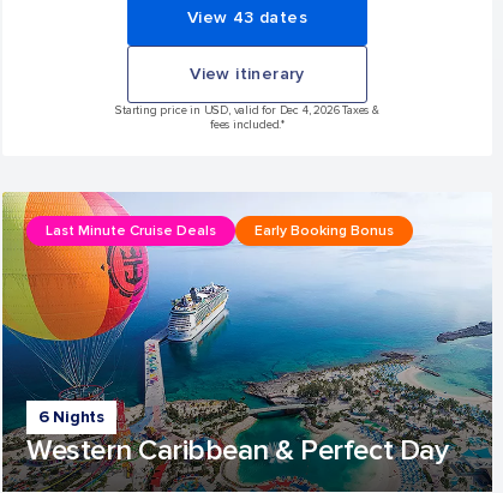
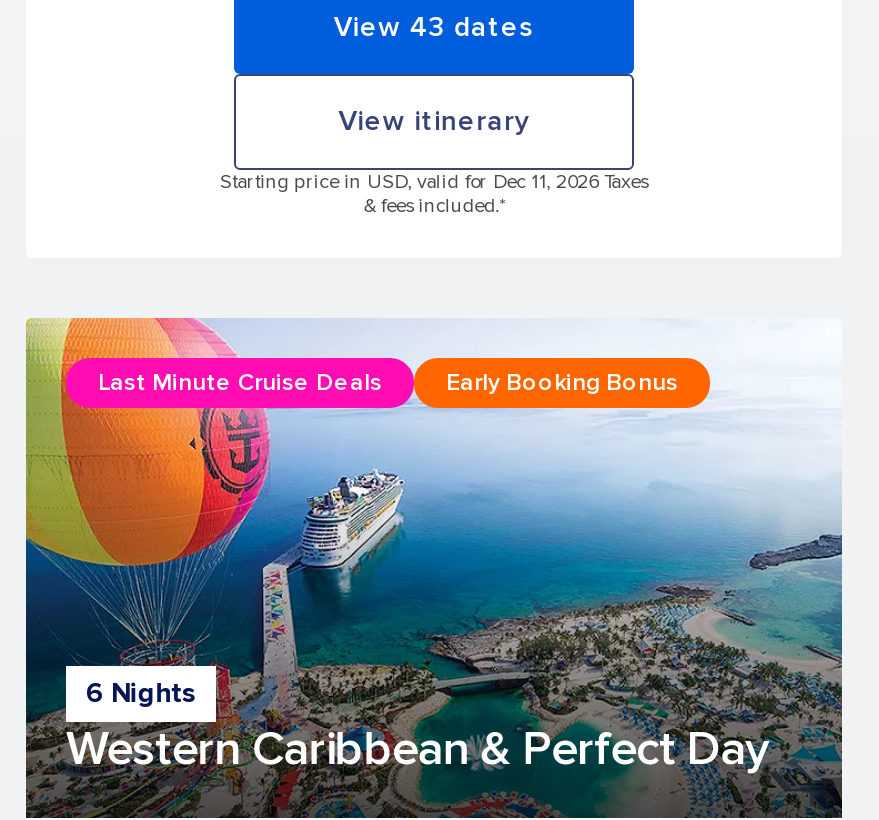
[115,103,379,132] Starting price in USD, valid for Dec 4, 2026 Taxes & | fees included.* -> [220,169,648,217] Starting price in USD, valid for Dec 11, 2026 Taxes | & fees included.*

